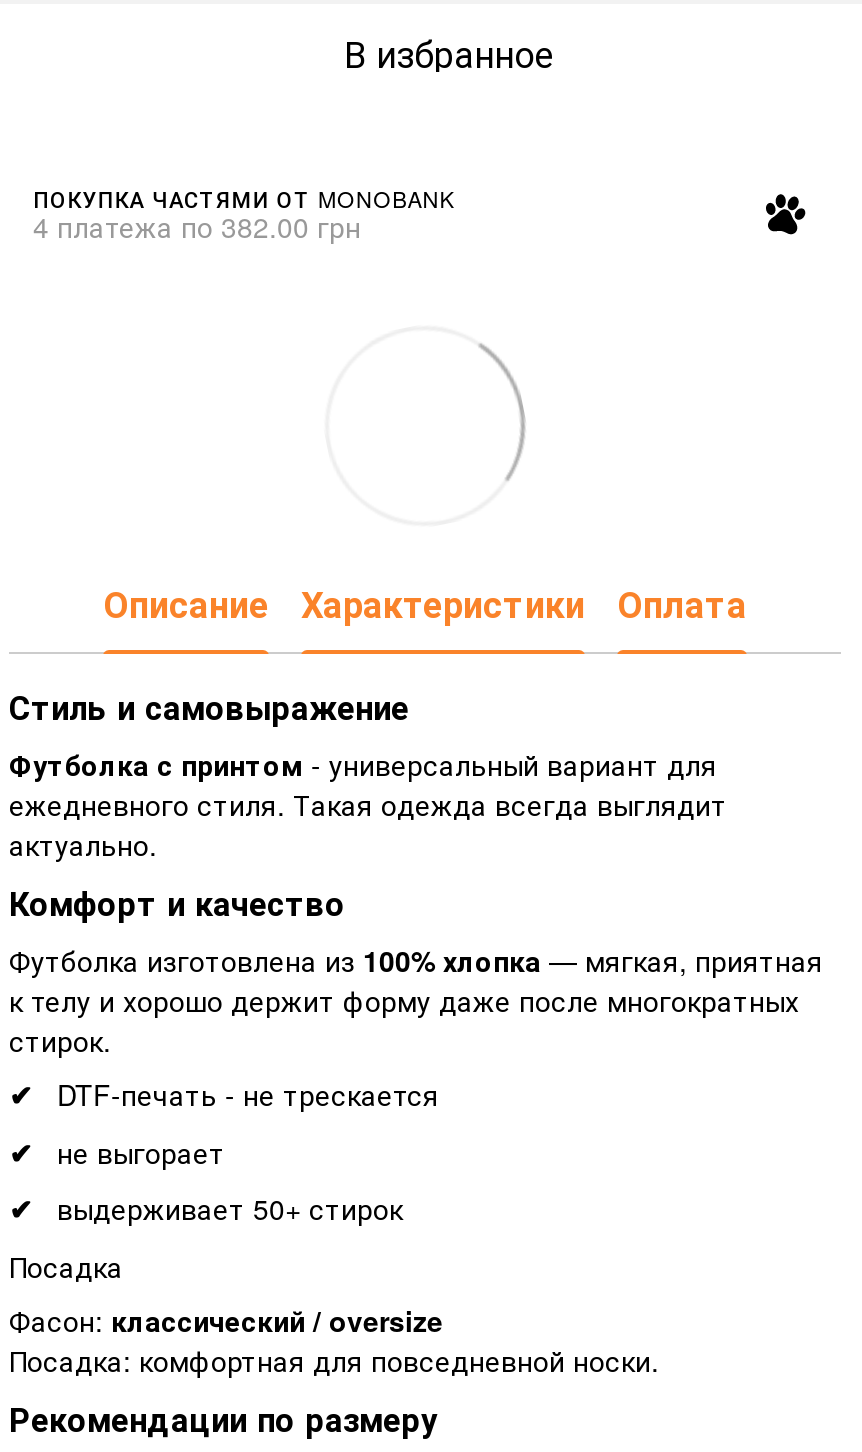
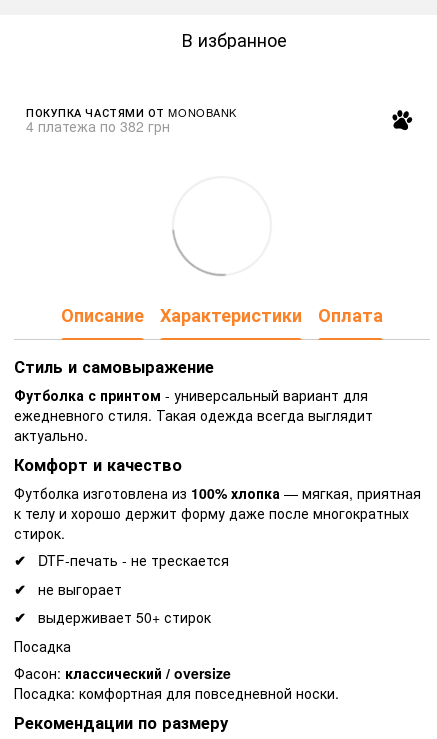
[33,205,361,245] 4 платежа по 382.00 грн -> [26,116,170,136] 4 платежа по 382 грн

